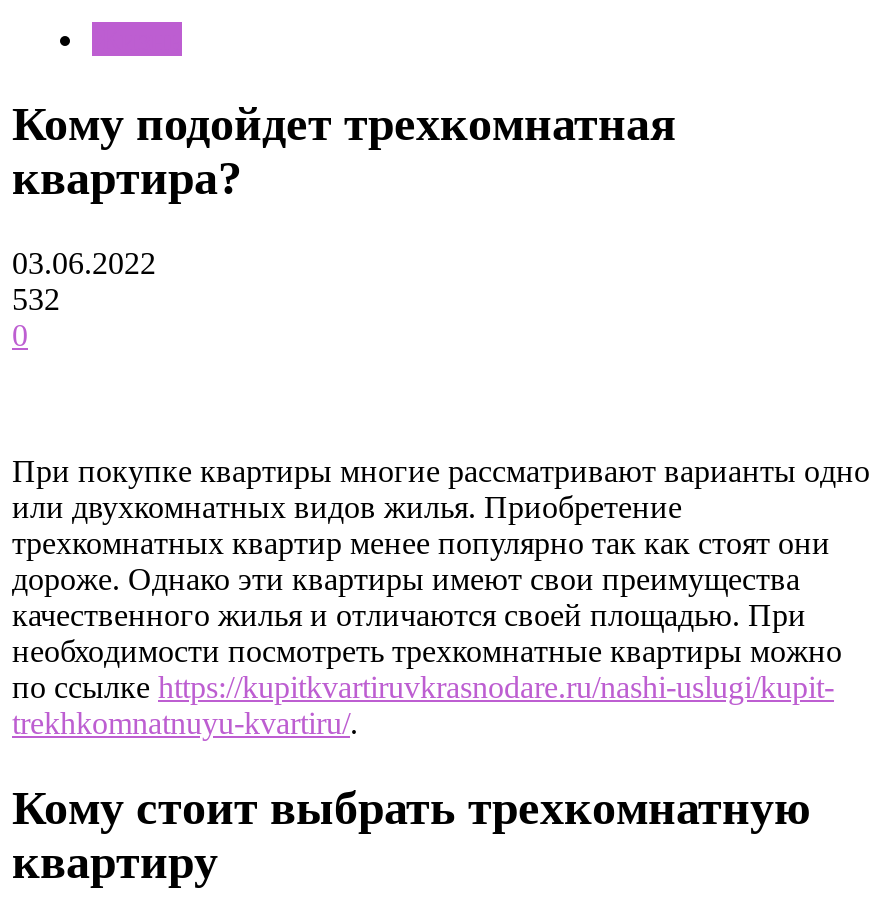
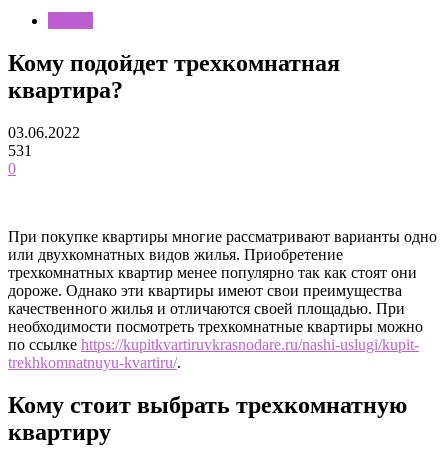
[12,282,60,316] 532 -> [8,142,32,159] 531

